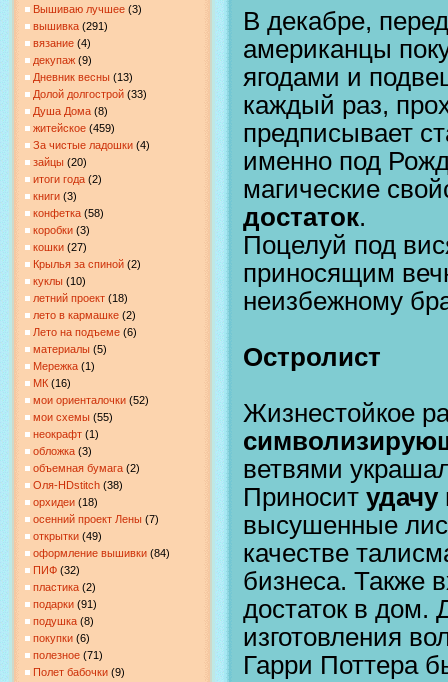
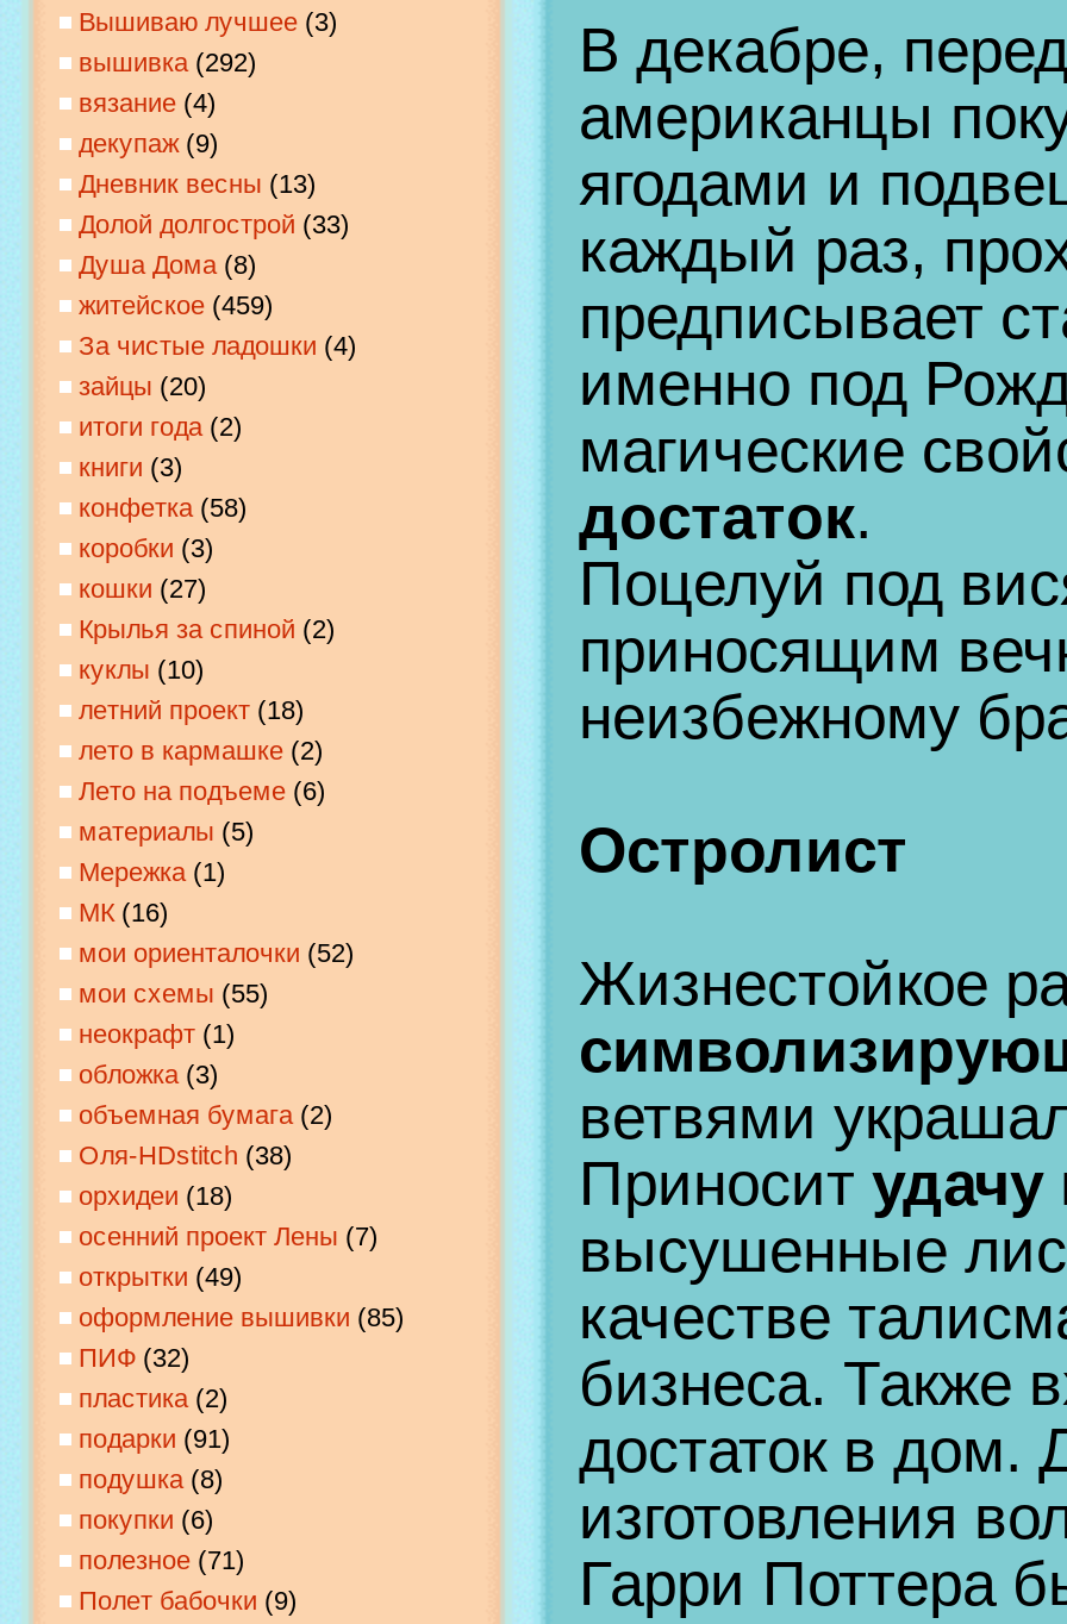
[33,20,108,32] вышивка (291) -> [79,47,257,76] вышивка (292)
[33,547,170,559] оформление вышивки (84) -> [79,1302,405,1331] оформление вышивки (85)

